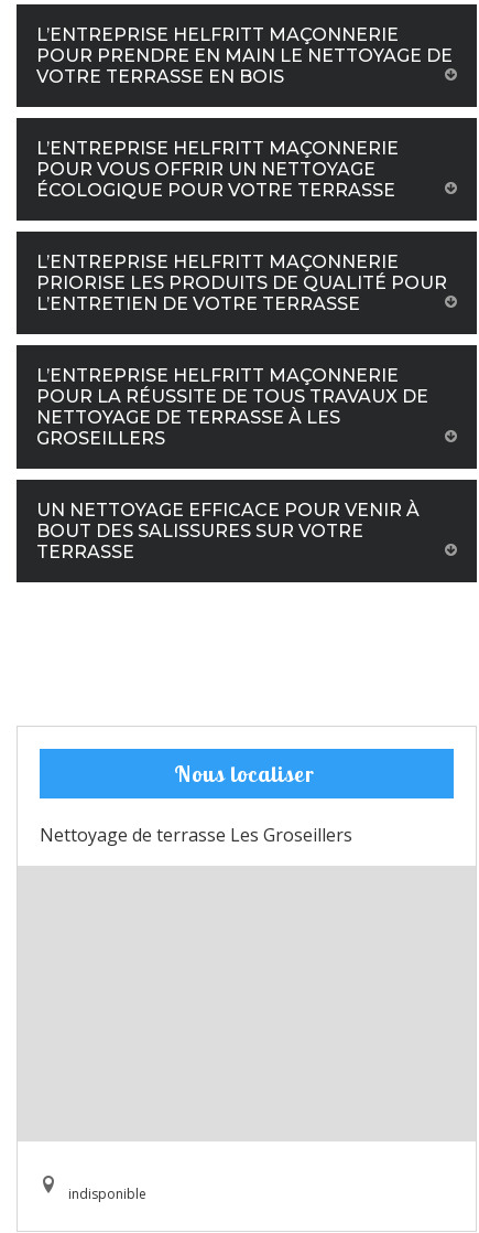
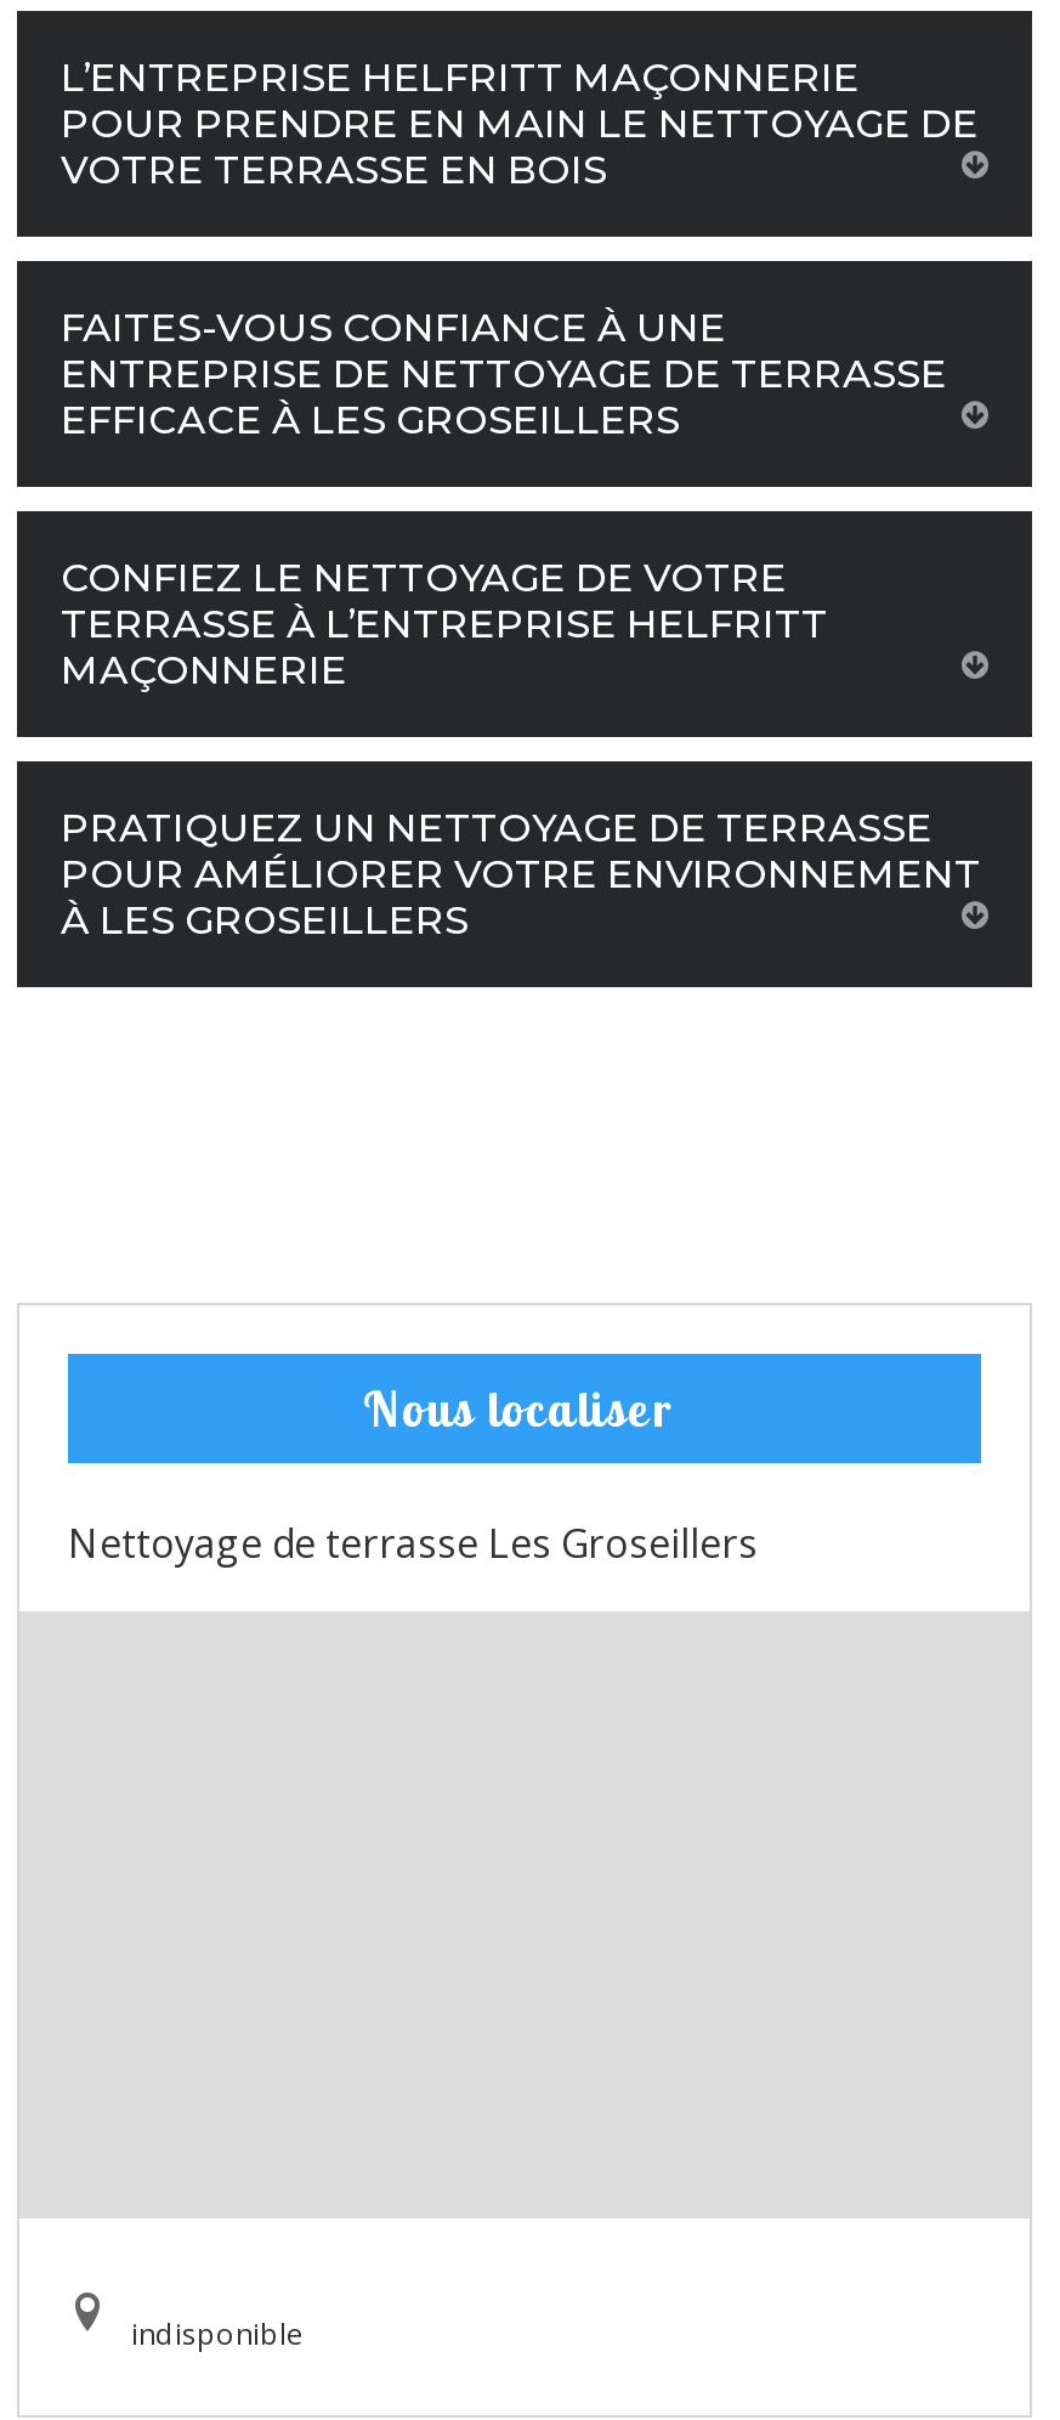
[36,138,447,562] L’ENTREPRISE HELFRITT MAÇONNERIE | POUR VOUS OFFRIR UN NETTOYAGE | ÉCOLOGIQUE POUR VOTRE TERRASSE | L’ENTREPRISE HELFRITT MAÇONNERIE | PRIORISE LES PRODUITS DE QUALITÉ POUR | L’ENTRETIEN DE VOTRE TERRASSE | L’ENTREPRISE HELFRITT MAÇONNERIE | POUR LA RÉUSSITE DE TOUS TRAVAUX DE | NETTOYAGE DE TERRASSE À LES | GROSEILLERS | UN NETTOYAGE EFFICACE POUR VENIR À | BOUT DES SALISSURES SUR VOTRE | TERRASSE -> [61,305,981,943] FAITES-VOUS CONFIANCE À UNE | ENTREPRISE DE NETTOYAGE DE TERRASSE | EFFICACE À LES GROSEILLERS | CONFIEZ LE NETTOYAGE DE VOTRE | TERRASSE À L’ENTREPRISE HELFRITT | MAÇONNERIE | PRATIQUEZ UN NETTOYAGE DE TERRASSE | POUR AMÉLIORER VOTRE ENVIRONNEMENT | À LES GROSEILLERS

